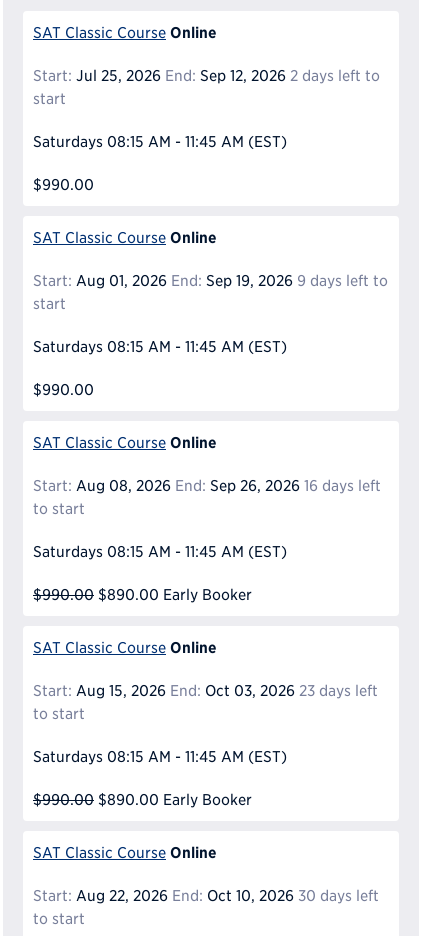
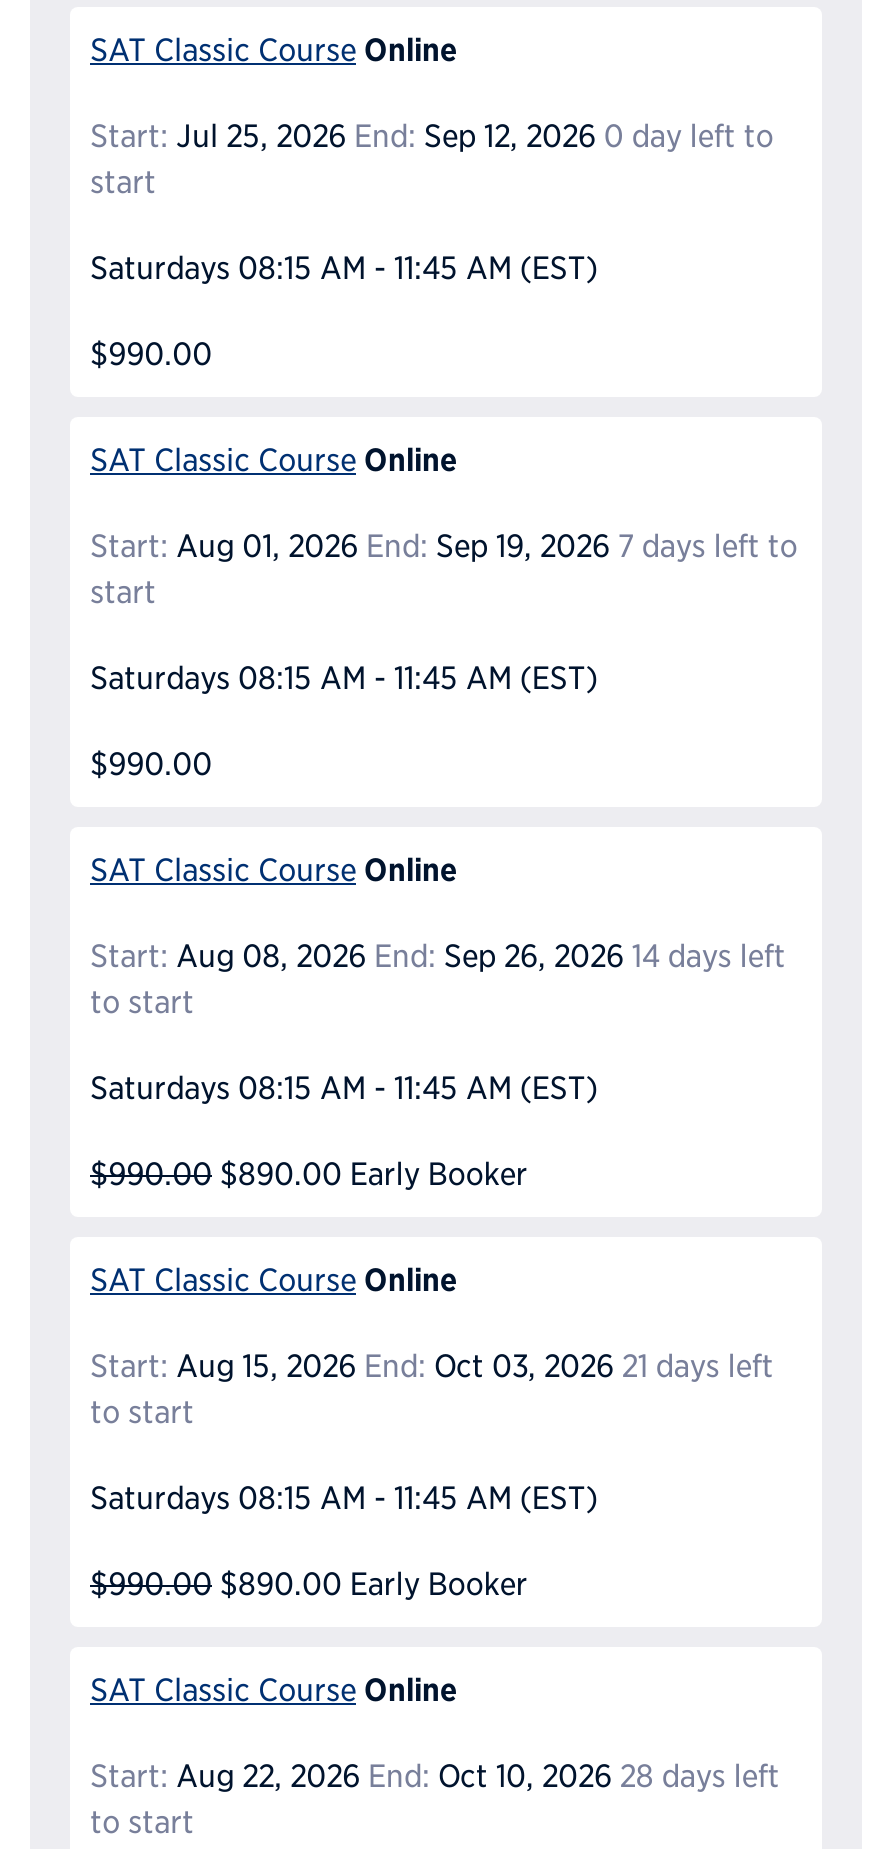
[33,67,380,84] Start: Jul 25, 2026 End: Sep 12, 2026 2 days left to -> [90,119,773,153] Start: Jul 25, 2026 End: Sep 12, 2026 0 day left to
[33,272,388,289] Start: Aug 01, 2026 End: Sep 19, 2026 9 days left to -> [90,529,797,563] Start: Aug 01, 2026 End: Sep 19, 2026 7 days left to
[33,477,381,494] Start: Aug 08, 2026 End: Sep 26, 2026 16 days left -> [90,939,785,973] Start: Aug 08, 2026 End: Sep 26, 2026 14 days left
[33,682,378,699] Start: Aug 15, 2026 End: Oct 03, 2026 23 days left -> [90,1349,773,1383] Start: Aug 15, 2026 End: Oct 03, 2026 21 days left
[33,887,379,904] Start: Aug 22, 2026 End: Oct 10, 2026 30 days left -> [90,1759,779,1793] Start: Aug 22, 2026 End: Oct 10, 2026 28 days left

